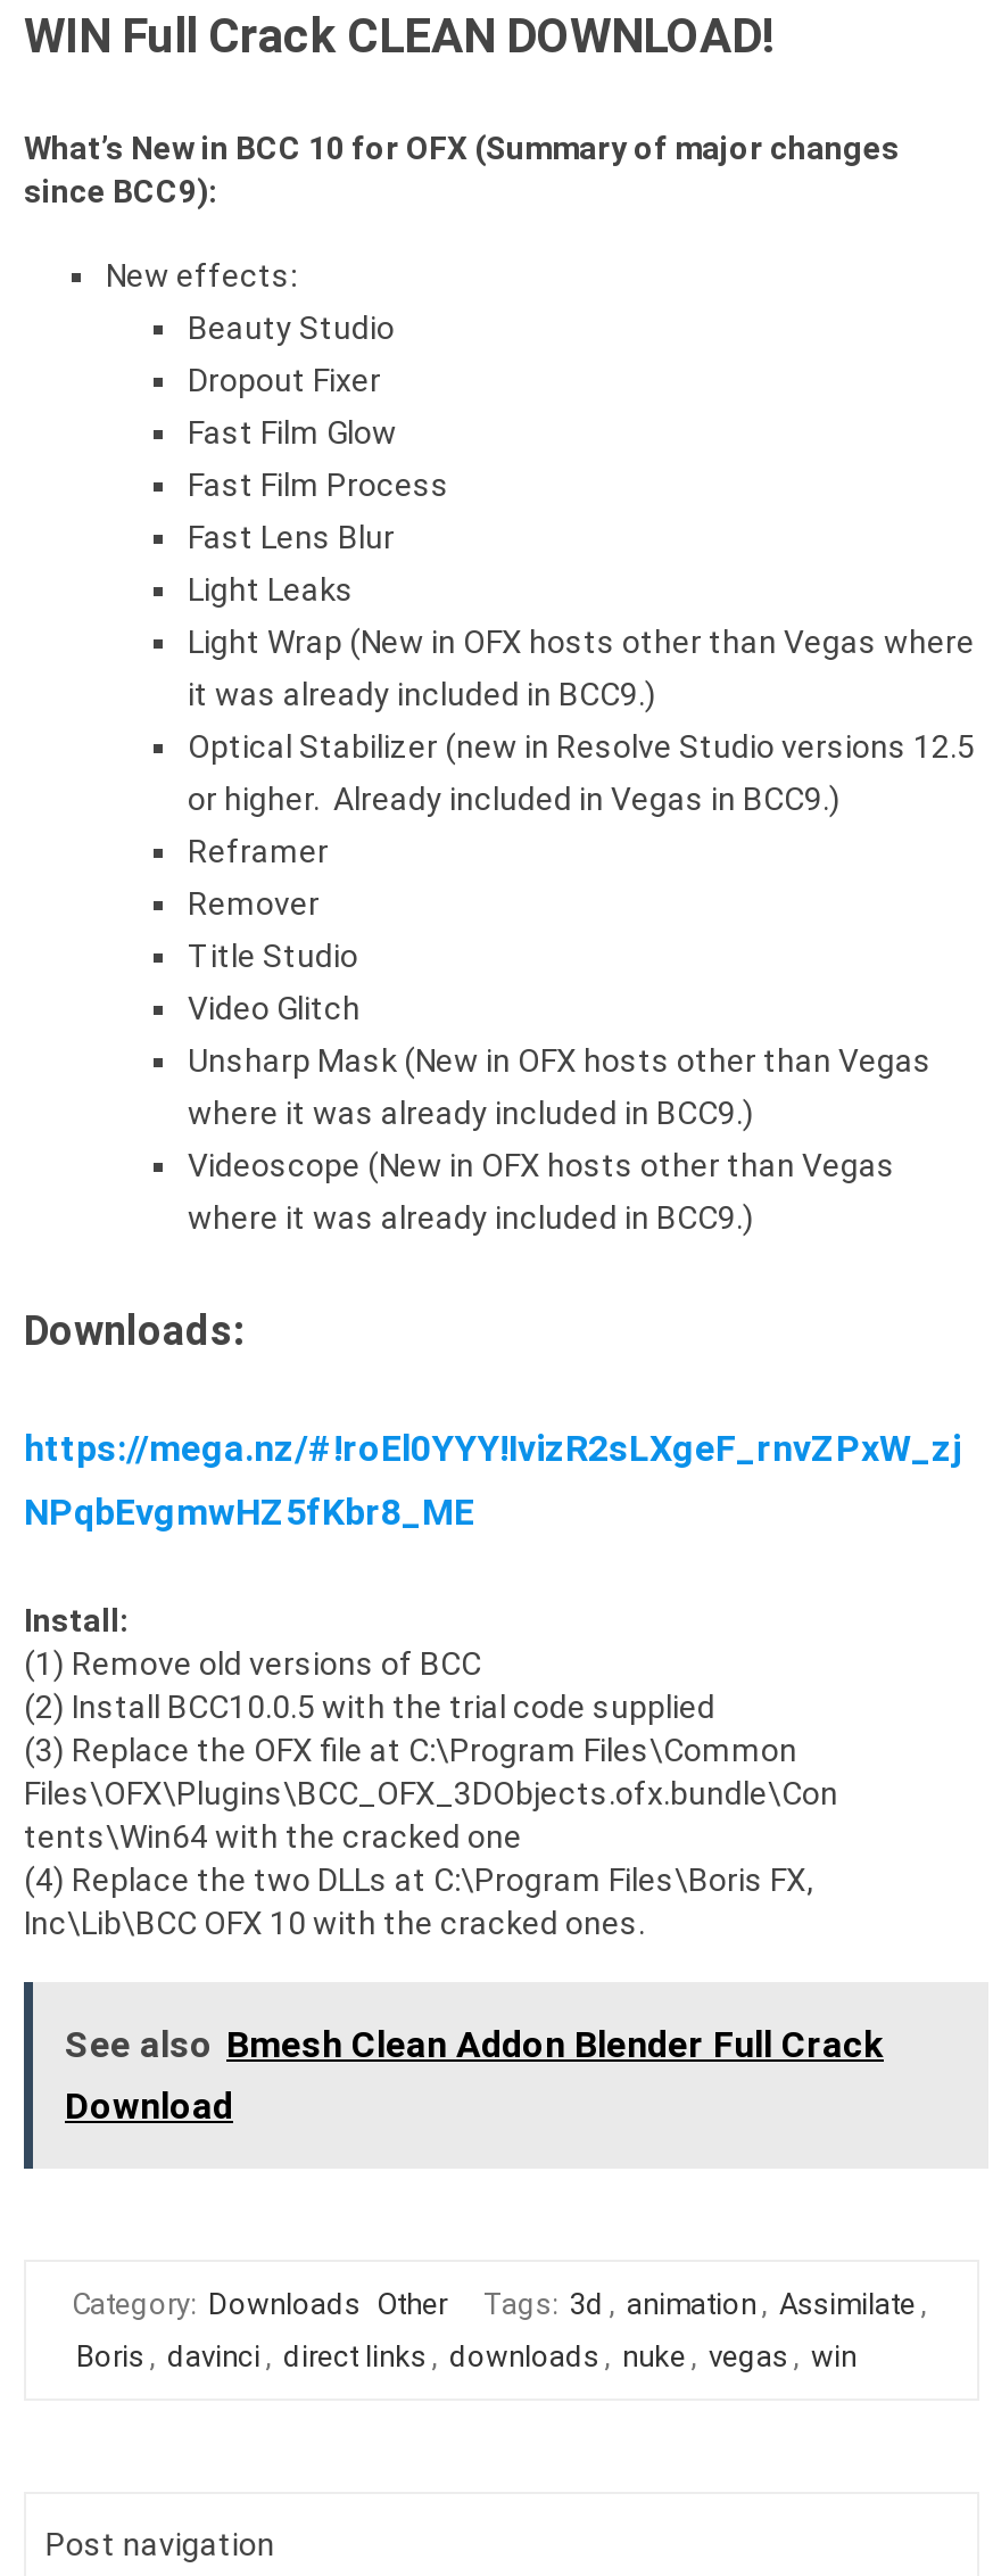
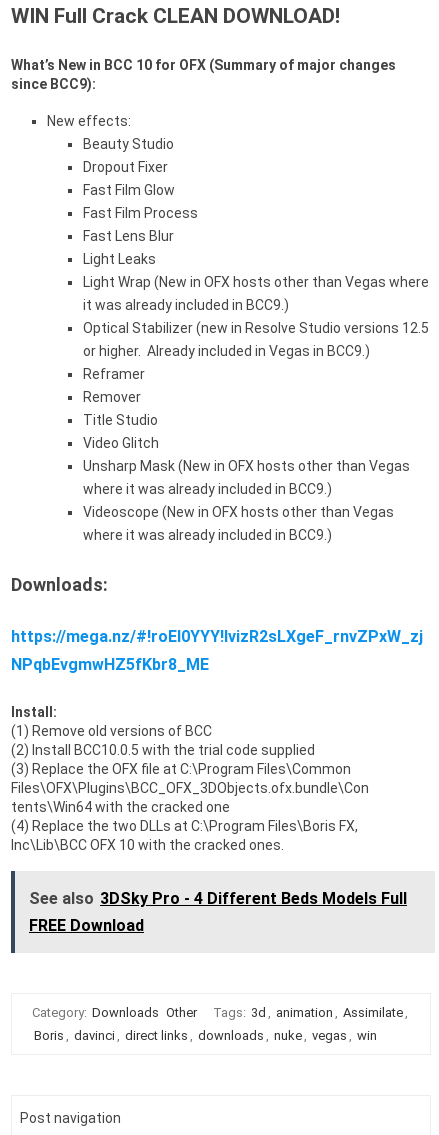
[65,2023,884,2128] See also Bmesh Clean Addon Blender Full Crack | Download -> [29,889,407,935] See also 3DSky Pro - 4 Different Beds Models Full | FREE Download

